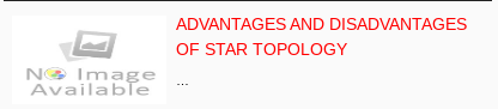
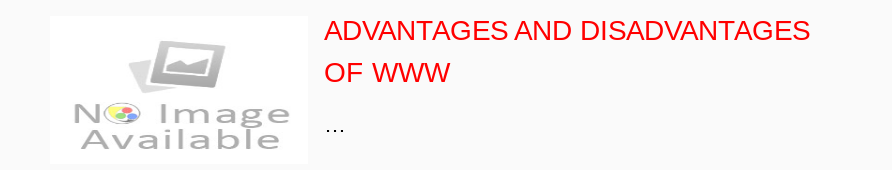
[176,40,347,59] OF STAR TOPOLOGY -> [324,57,450,89] OF WWW

